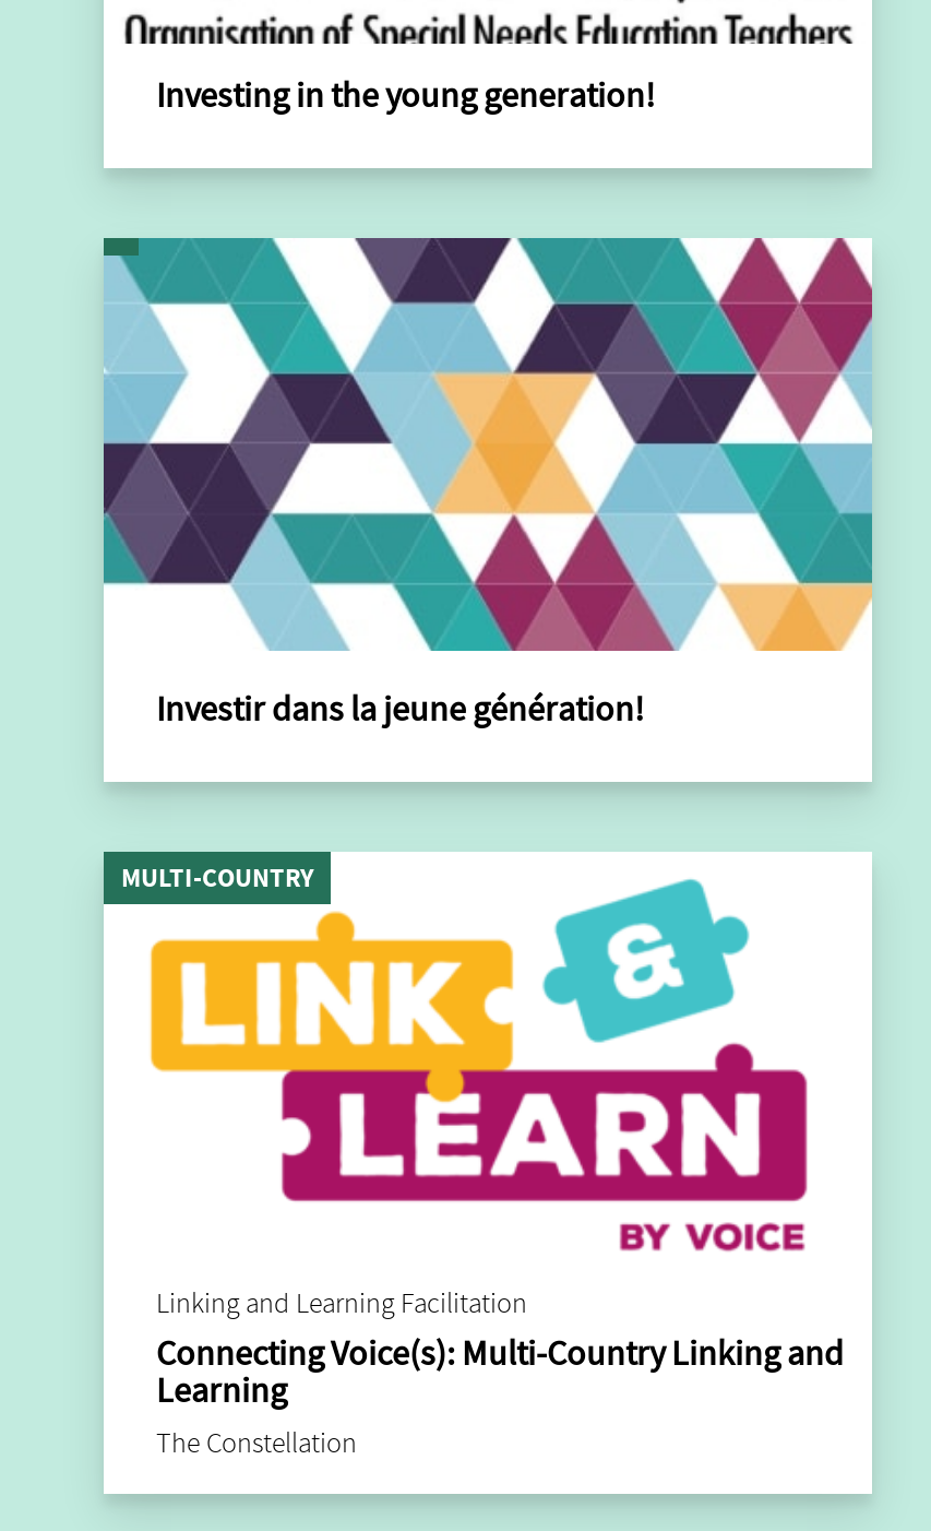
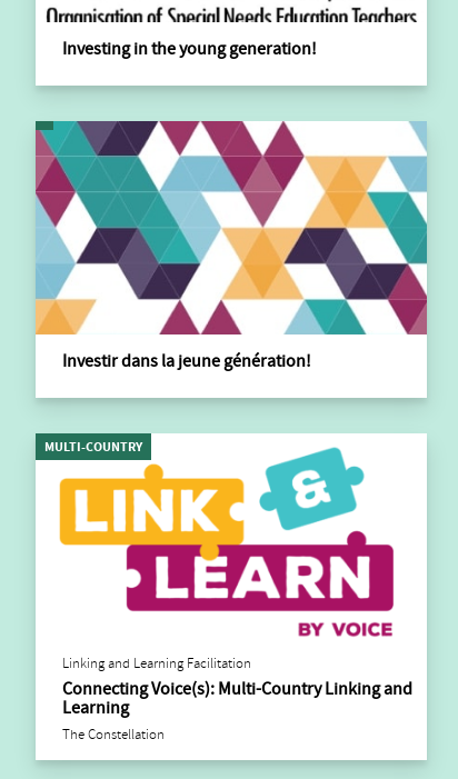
[102,236,874,657] [image] -> [34,120,428,336] [image]

